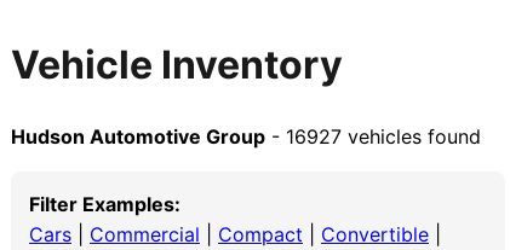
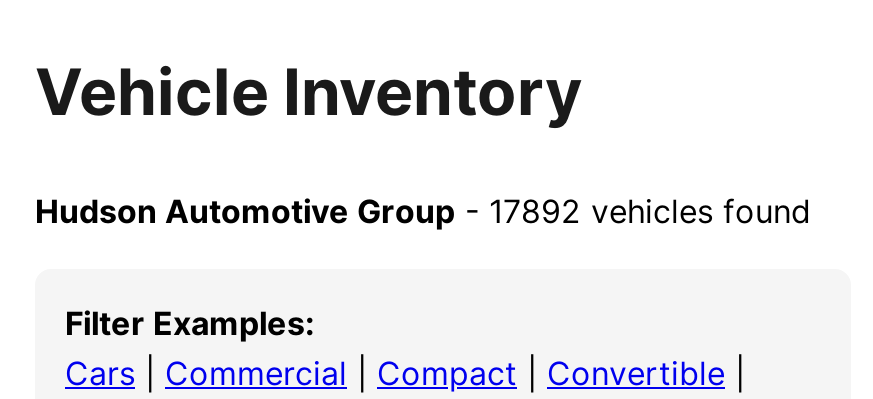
[11,124,481,148] Hudson Automotive Group - 16927 vehicles found -> [35,191,811,231] Hudson Automotive Group - 17892 vehicles found

